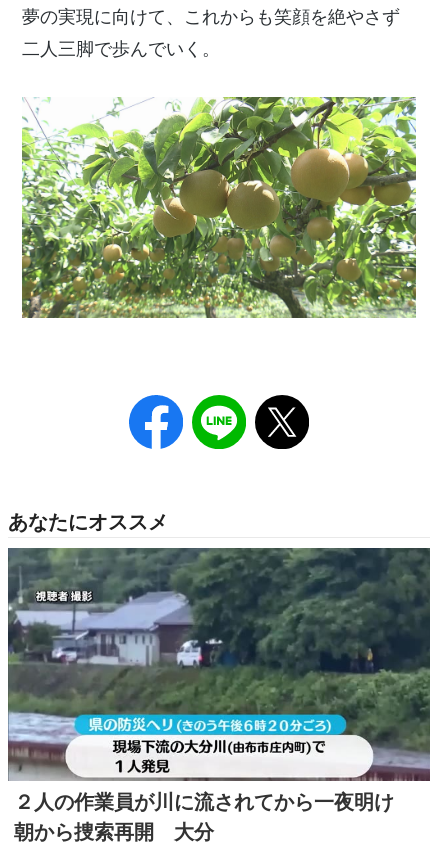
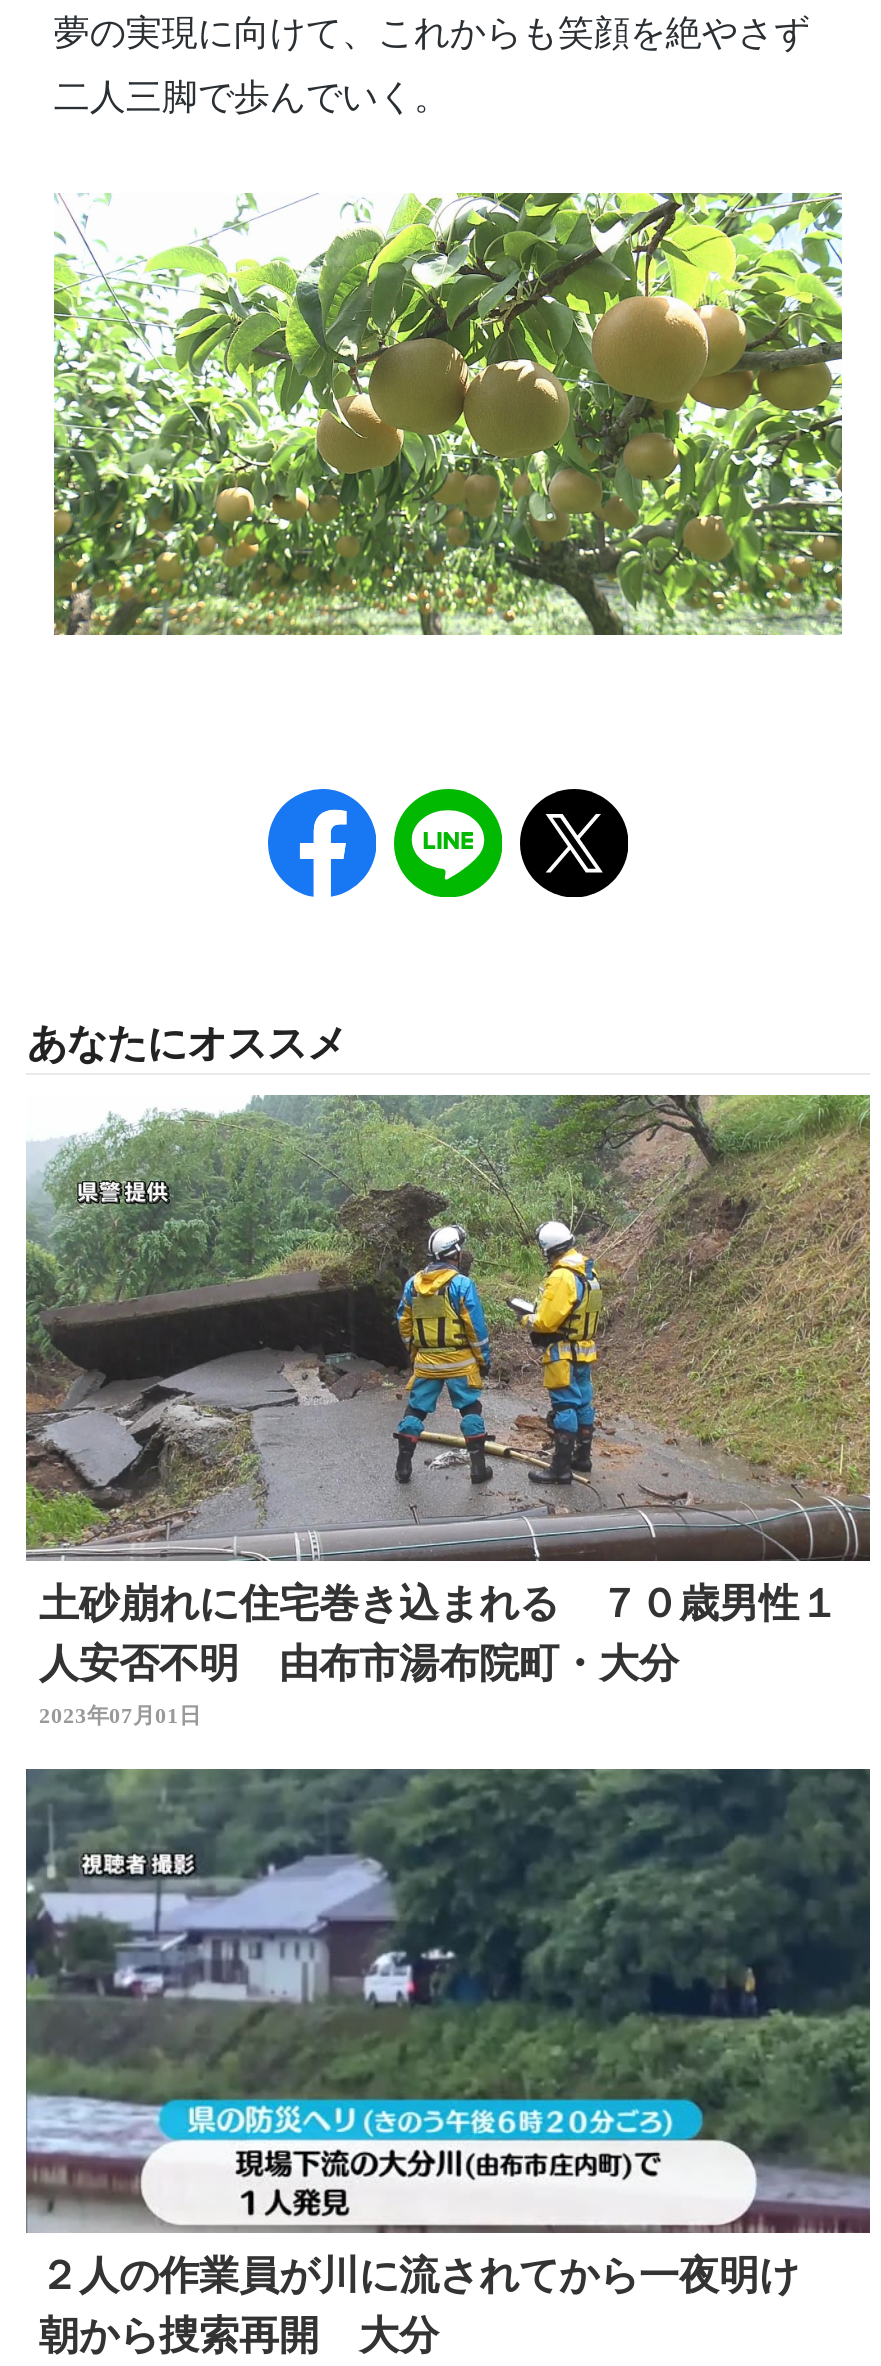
none -> [24,1093,872,1727] [image] | 土砂崩れに住宅巻き込まれる ７０歳男性１ | 人安否不明 由布市湯布院町・大分 | 2023年07月01日

